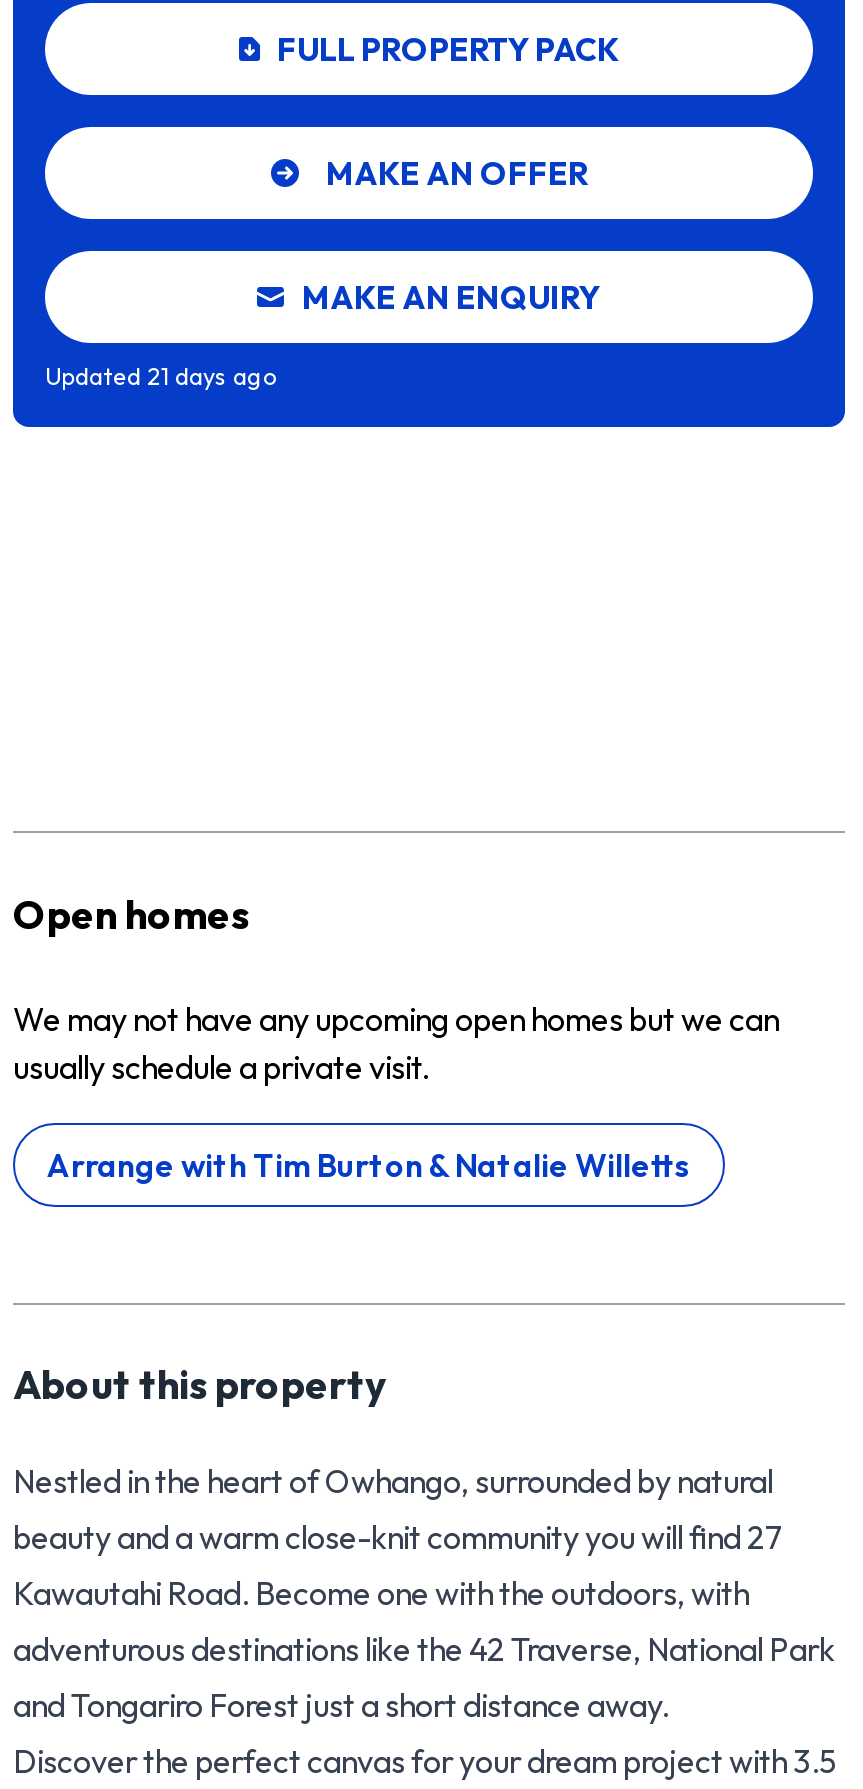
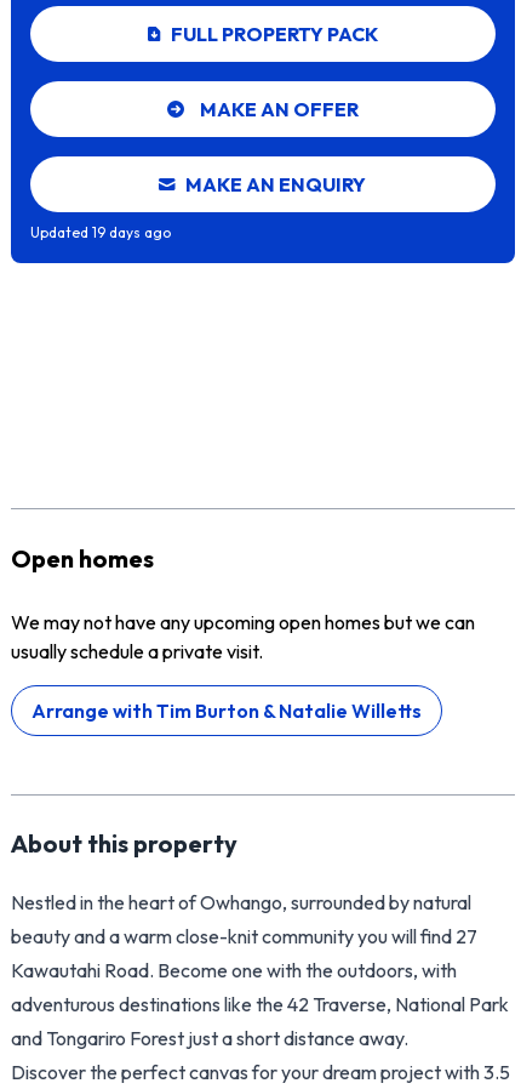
[45,361,277,391] Updated 21 days ago -> [30,223,171,241] Updated 19 days ago

